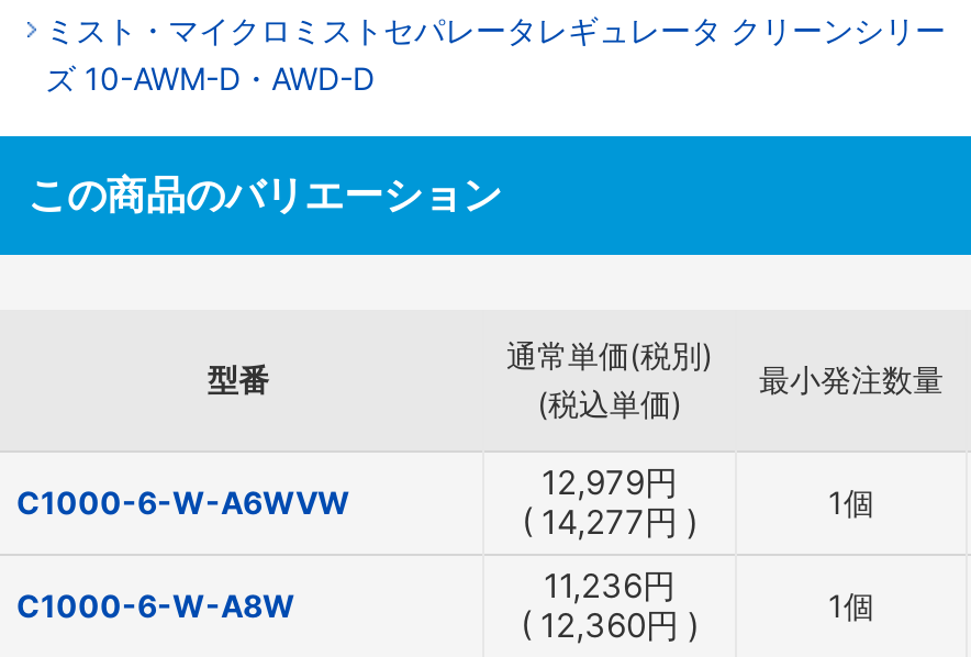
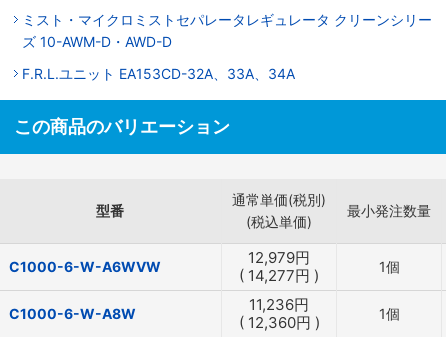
none -> [22,65,295,82] F.R.L.ユニット EA153CD-32A、33A、34A

